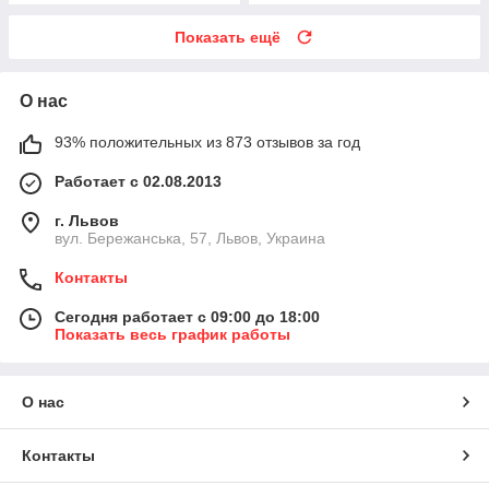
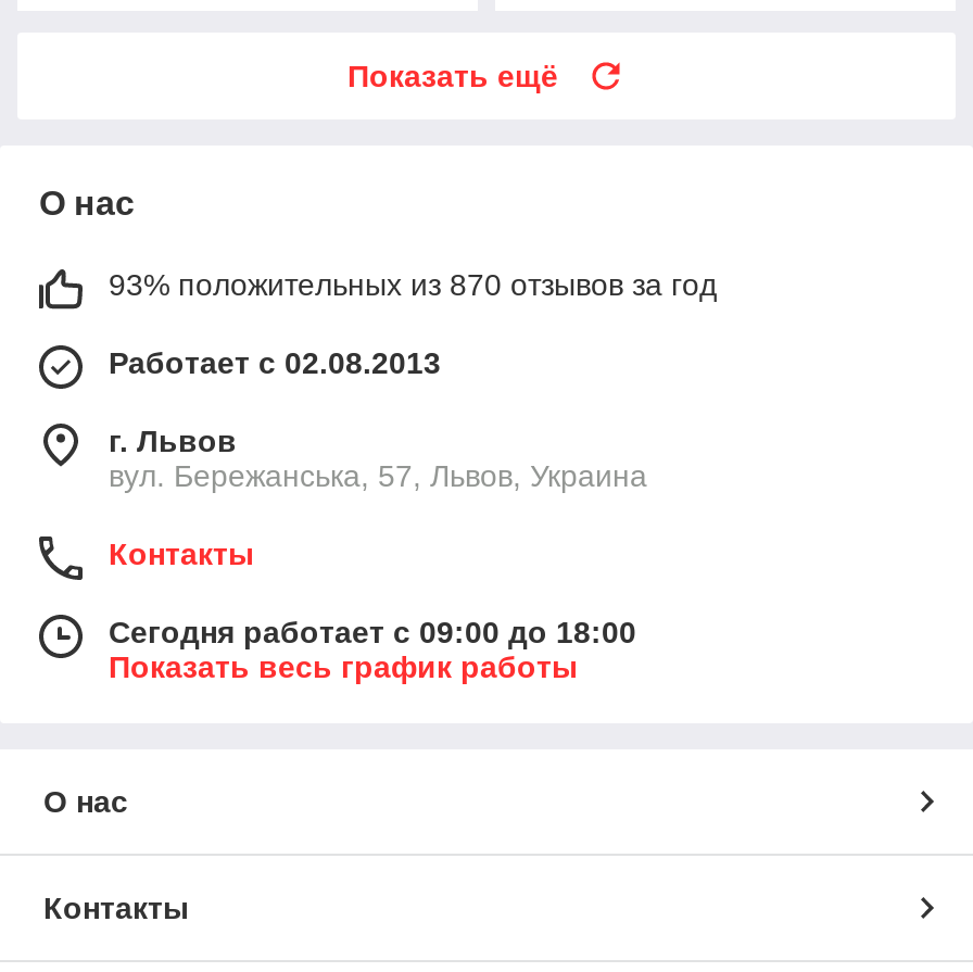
[55,133,360,151] 93% положительных из 873 отзывов за год -> [109,267,717,301] 93% положительных из 870 отзывов за год

